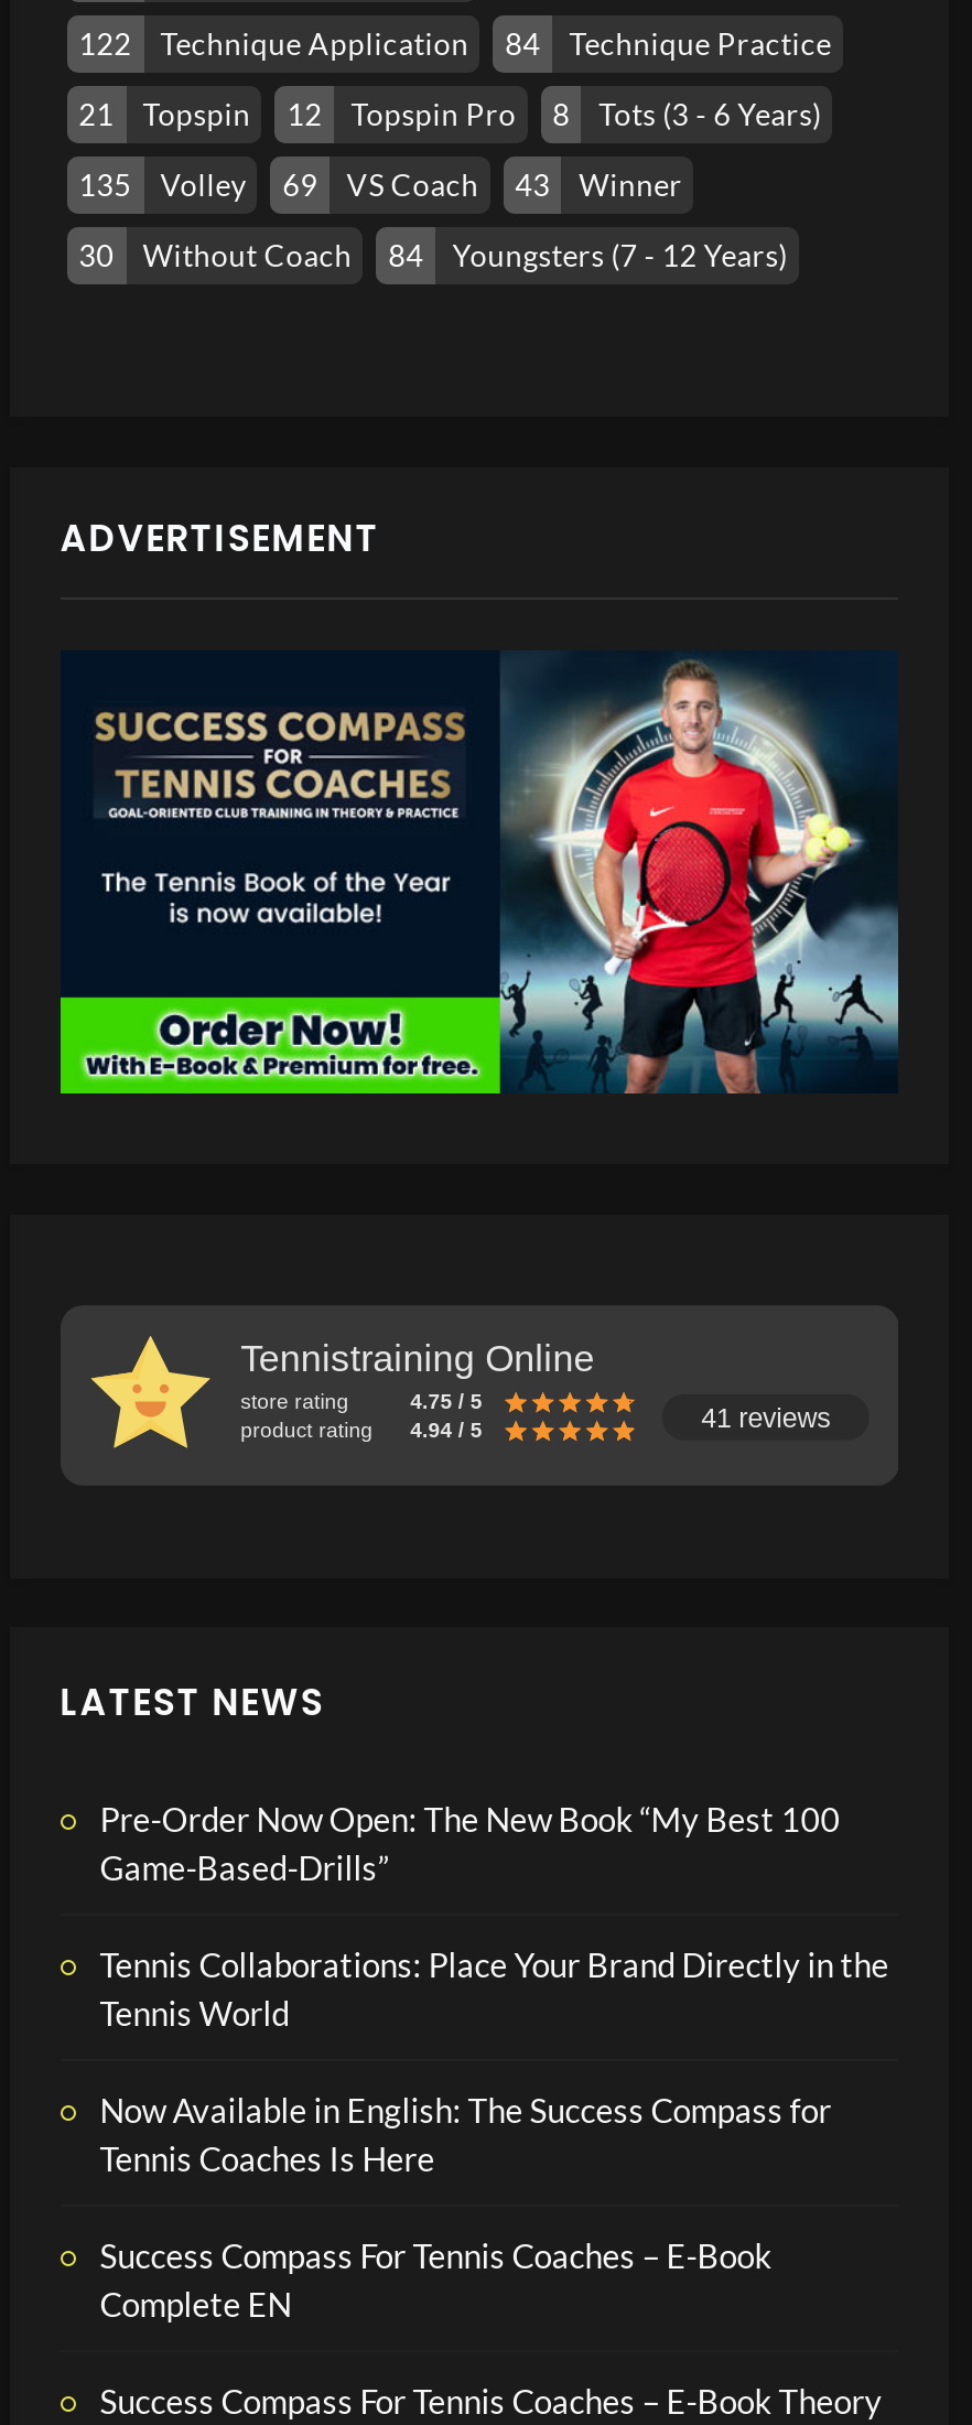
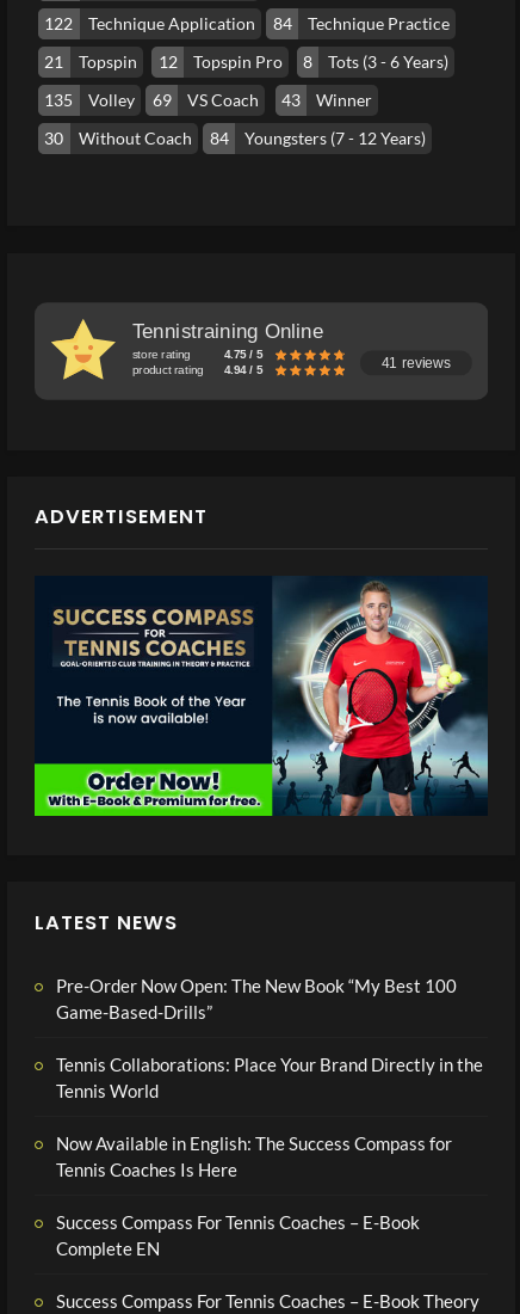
moved [60,514,380,565] -> [34,503,207,530]: ADVERTISEMENT
moved [58,648,900,1096] -> [33,577,489,817]: [image]
moved [109,1338,830,1443] -> [61,320,451,377]: [image] | Tennistraining Online | store rating | 4.75 / 5 | product rating | 4.94 / 5 | 41 reviews

